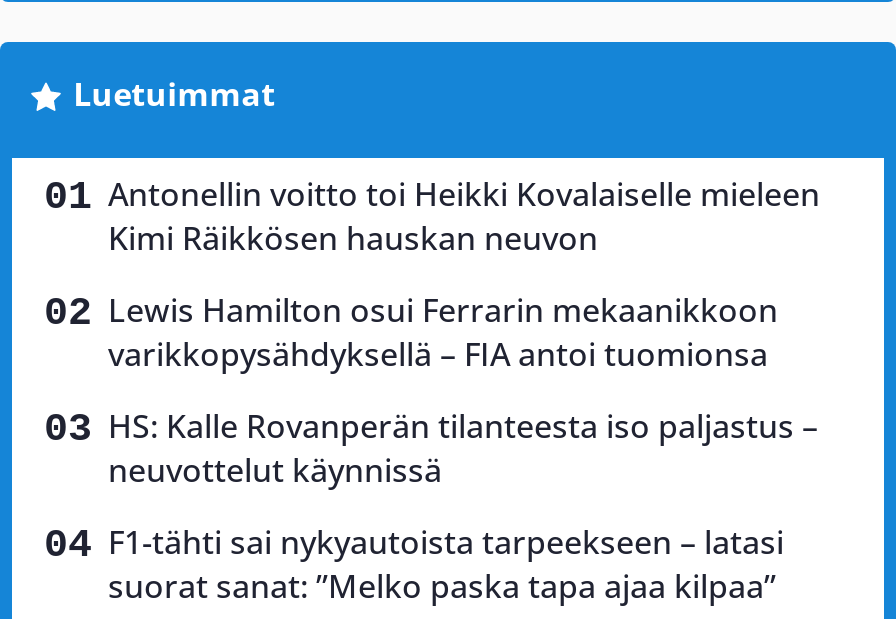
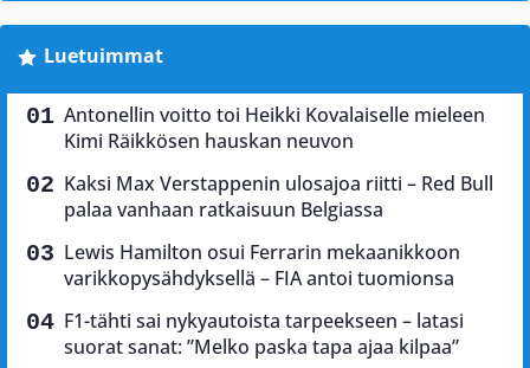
none -> [64,171,493,223] Kaksi Max Verstappenin ulosajoa riitti – Red Bull | palaa vanhaan ratkaisuun Belgiassa
moved [108,289,778,377] -> [64,239,460,291]: Lewis Hamilton osui Ferrarin mekaanikkoon | varikkopysähdyksellä – FIA antoi tuomionsa
[108,405,818,493] HS: Kalle Rovanperän tilanteesta iso paljastus – | neuvottelut käynnissä -> none

